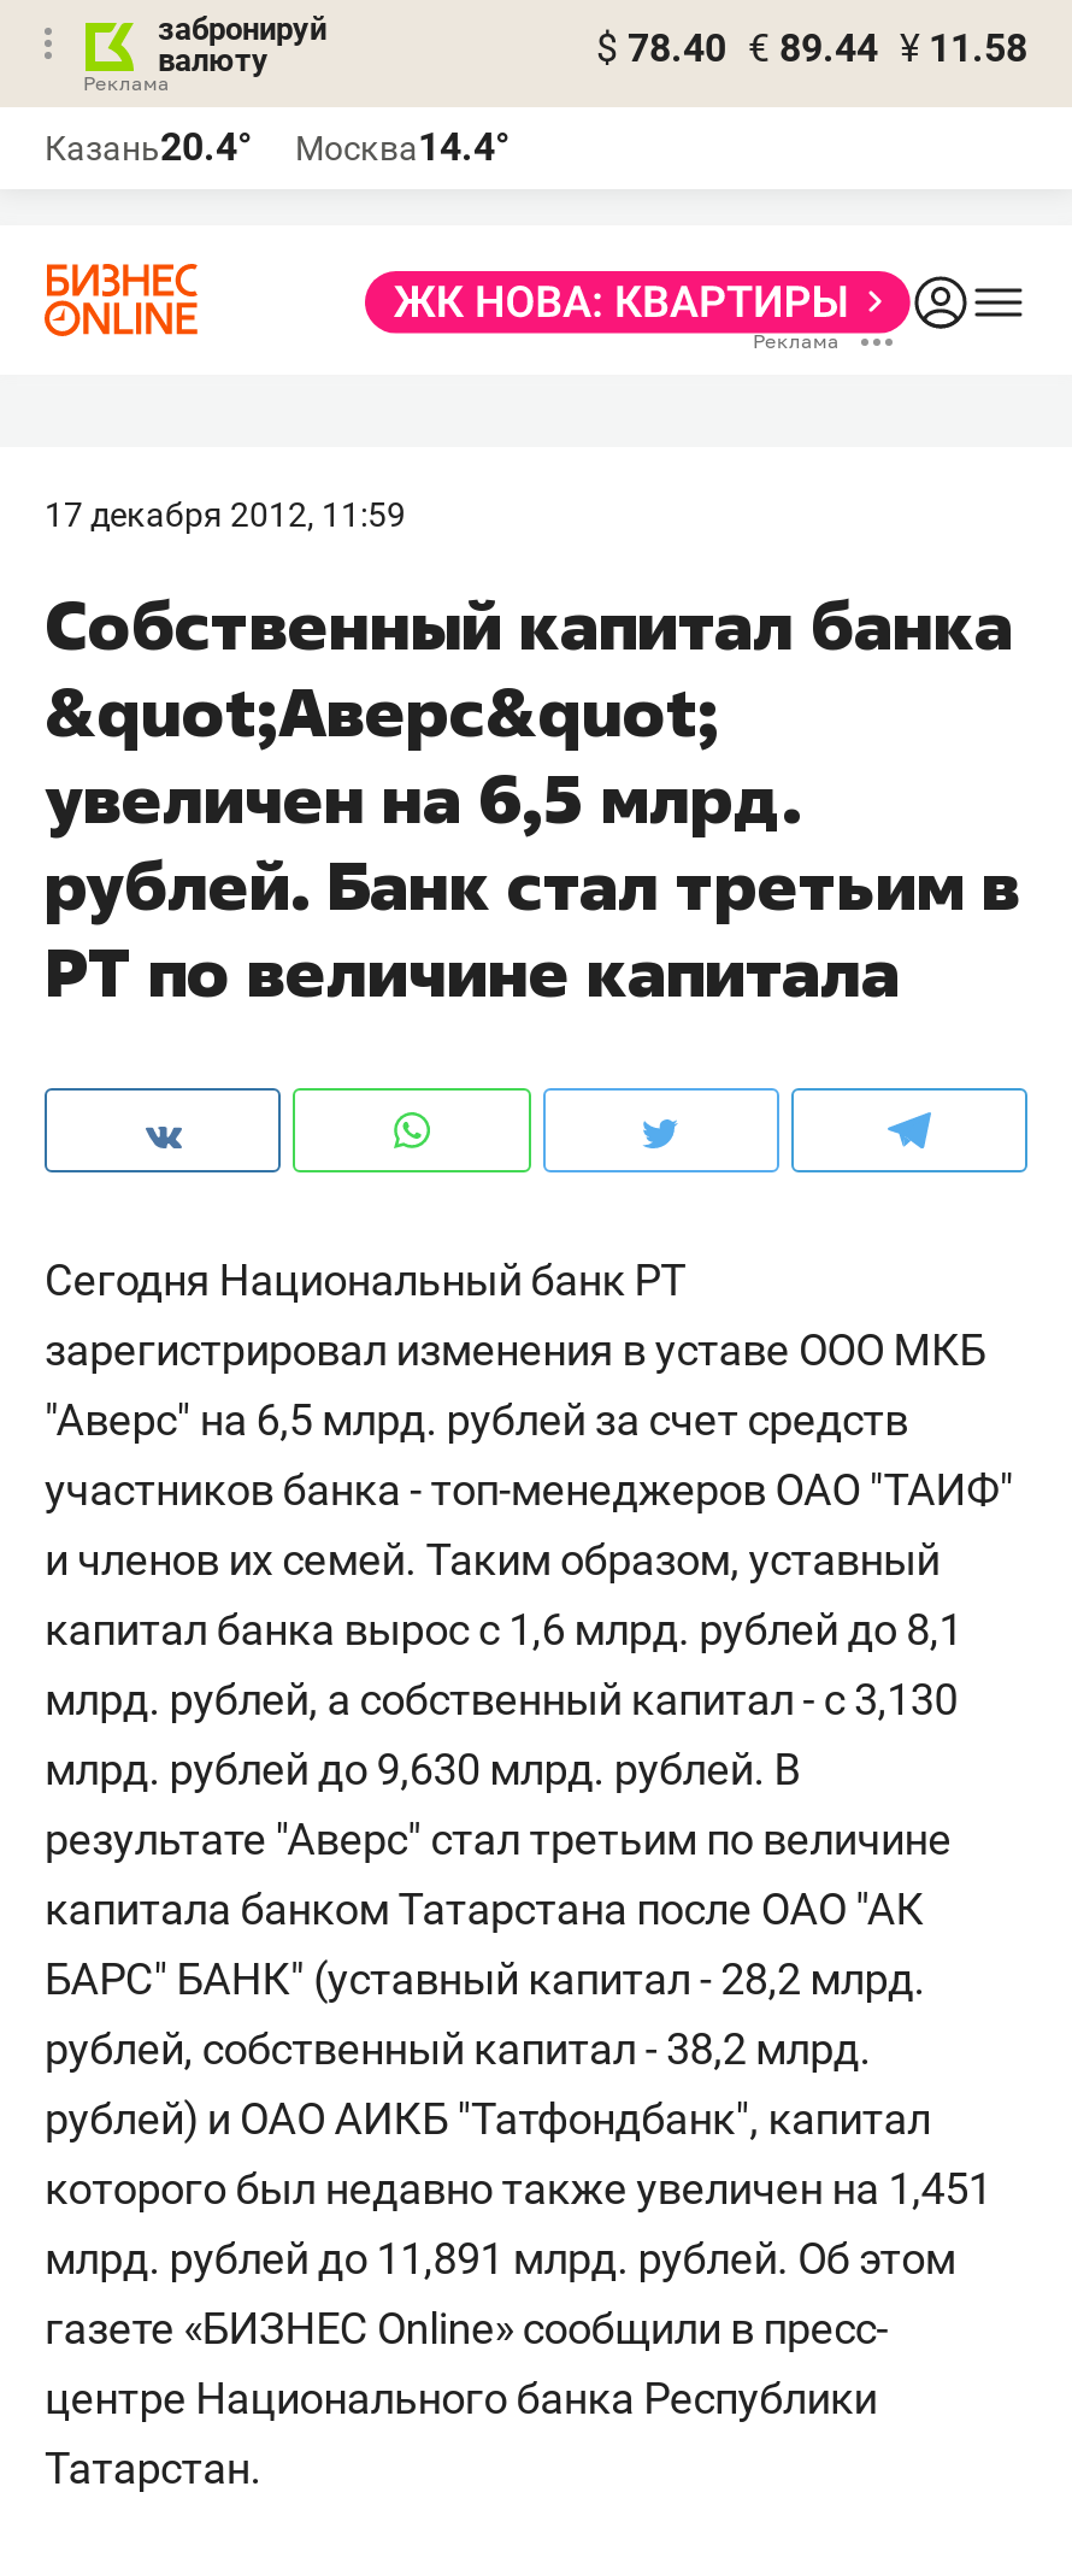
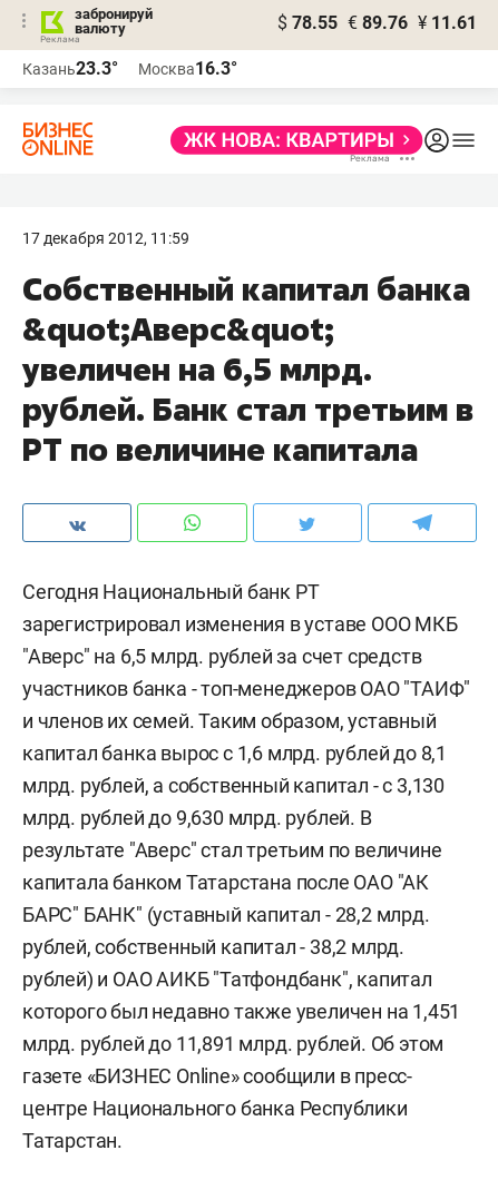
[596,25,1027,71] $ 78.40 € 89.44 ¥ 11.58 -> [277,12,477,33] $ 78.55 € 89.76 ¥ 11.61
[45,124,252,170] Казань20.4° -> [22,58,118,79] Казань23.3°
[295,124,510,170] Москва14.4° -> [138,58,237,79] Москва16.3°

